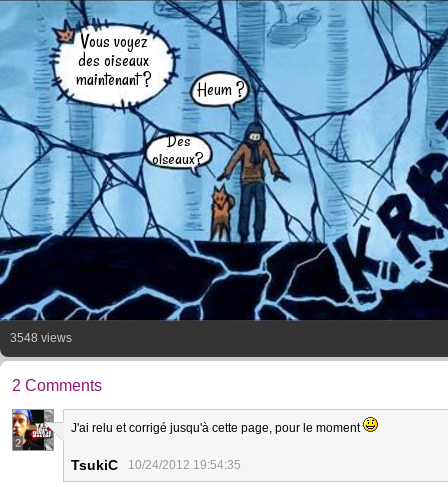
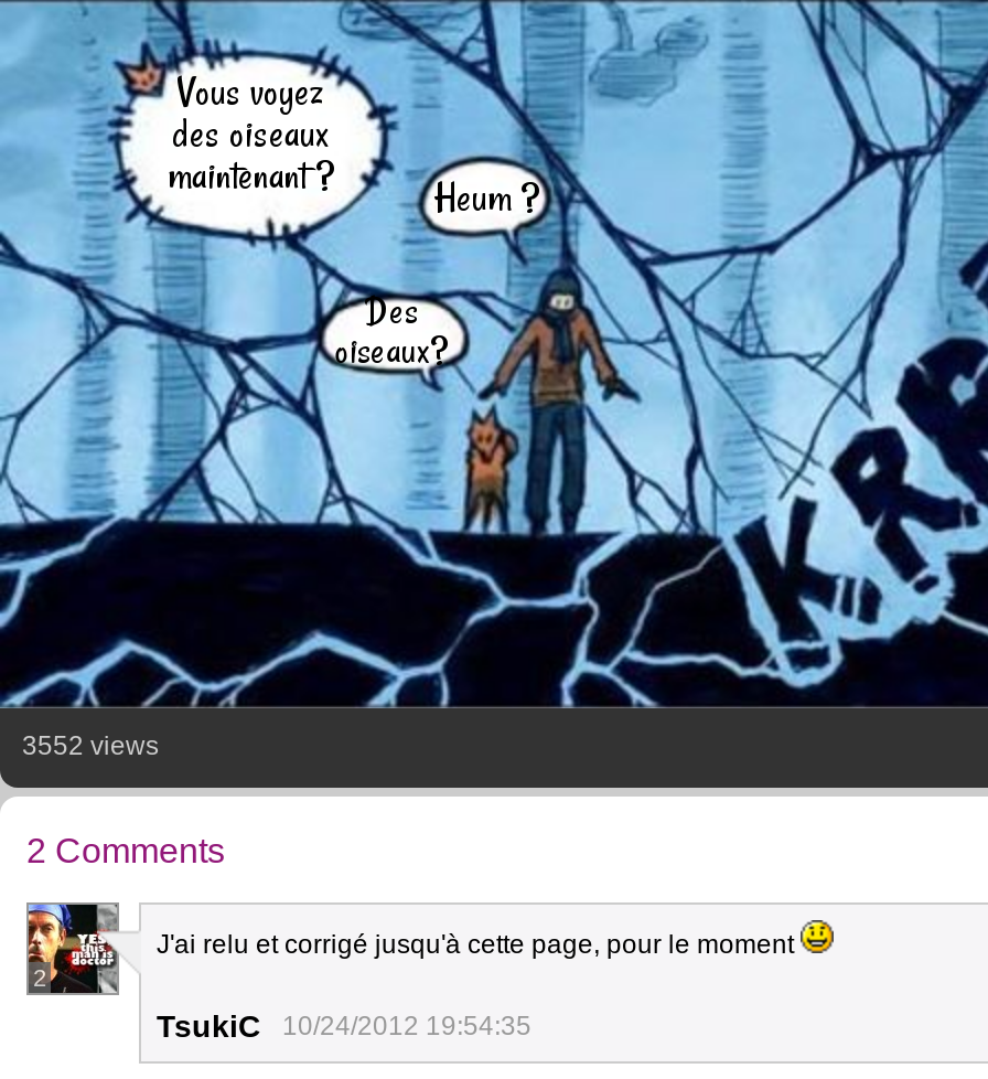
[10,331,72,345] 3548 views -> [22,730,159,761] 3552 views

